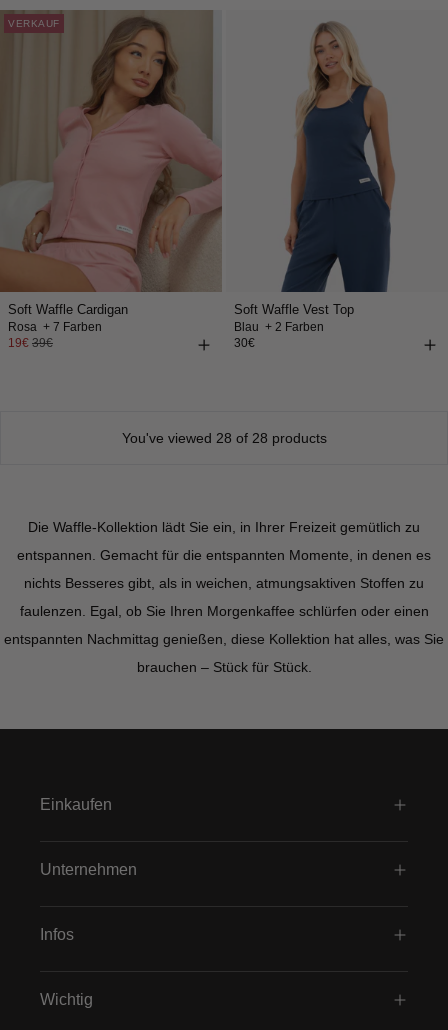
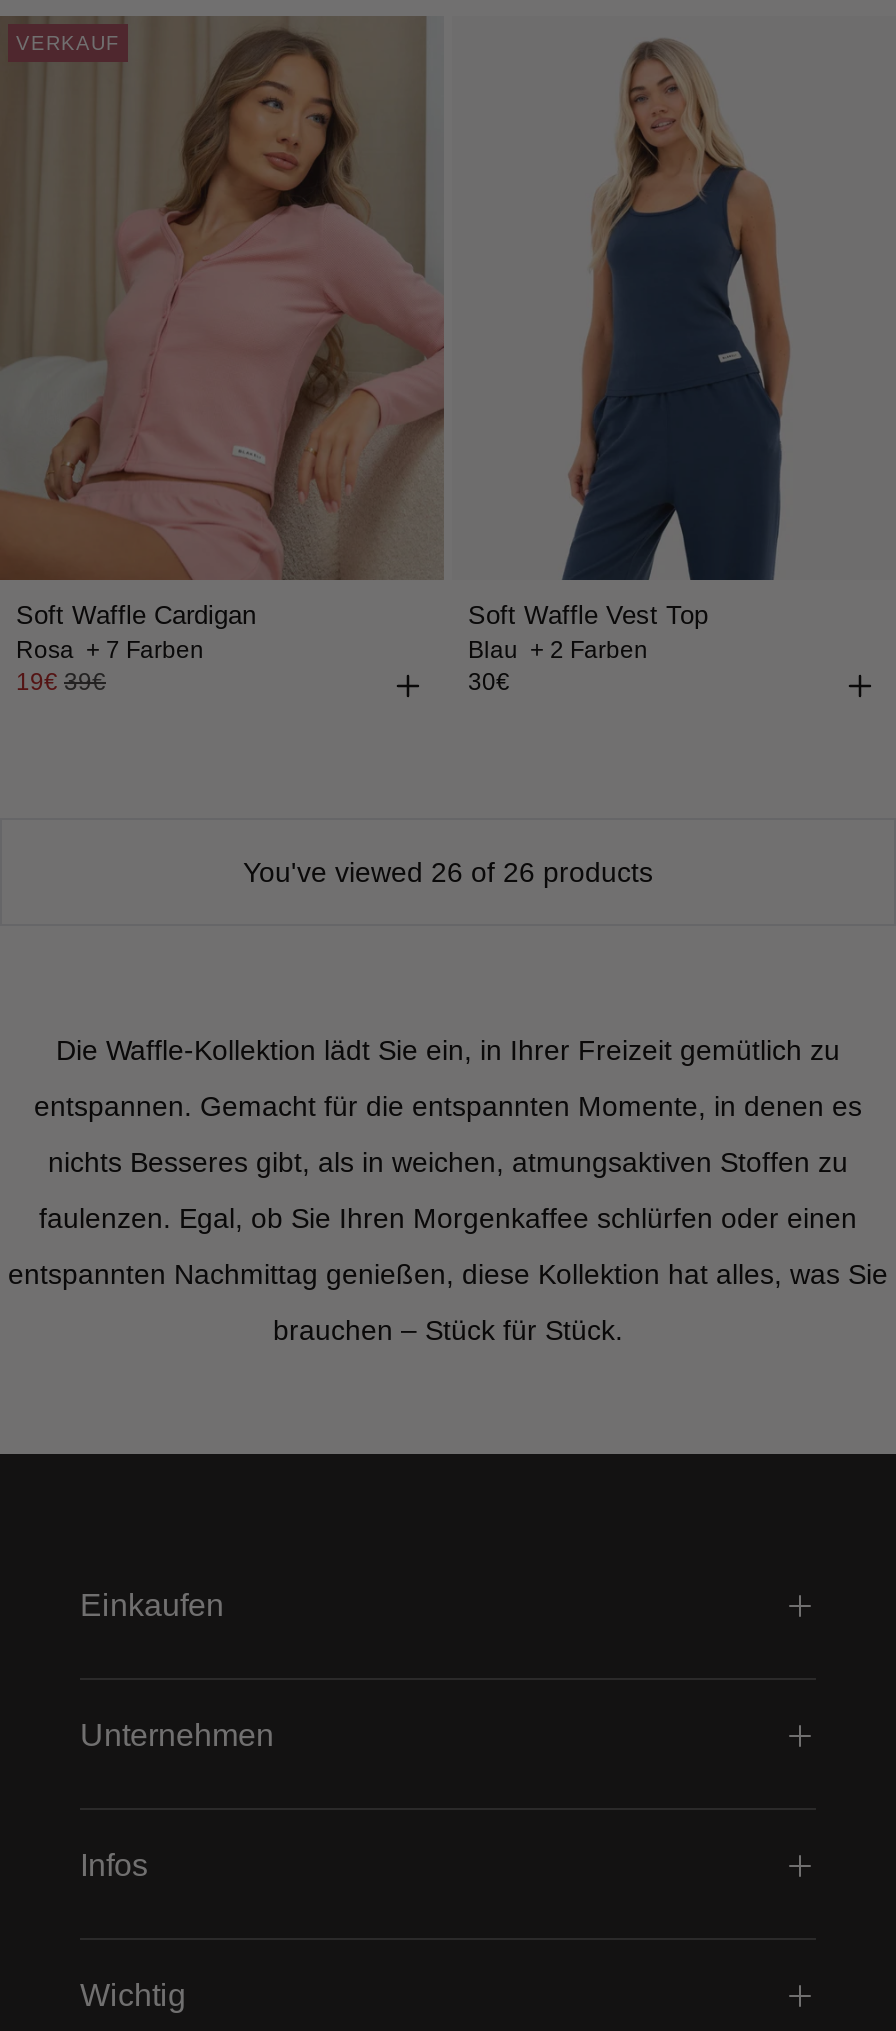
[121,430,326,446] You've viewed 28 of 28 products -> [243,856,653,888] You've viewed 26 of 26 products

